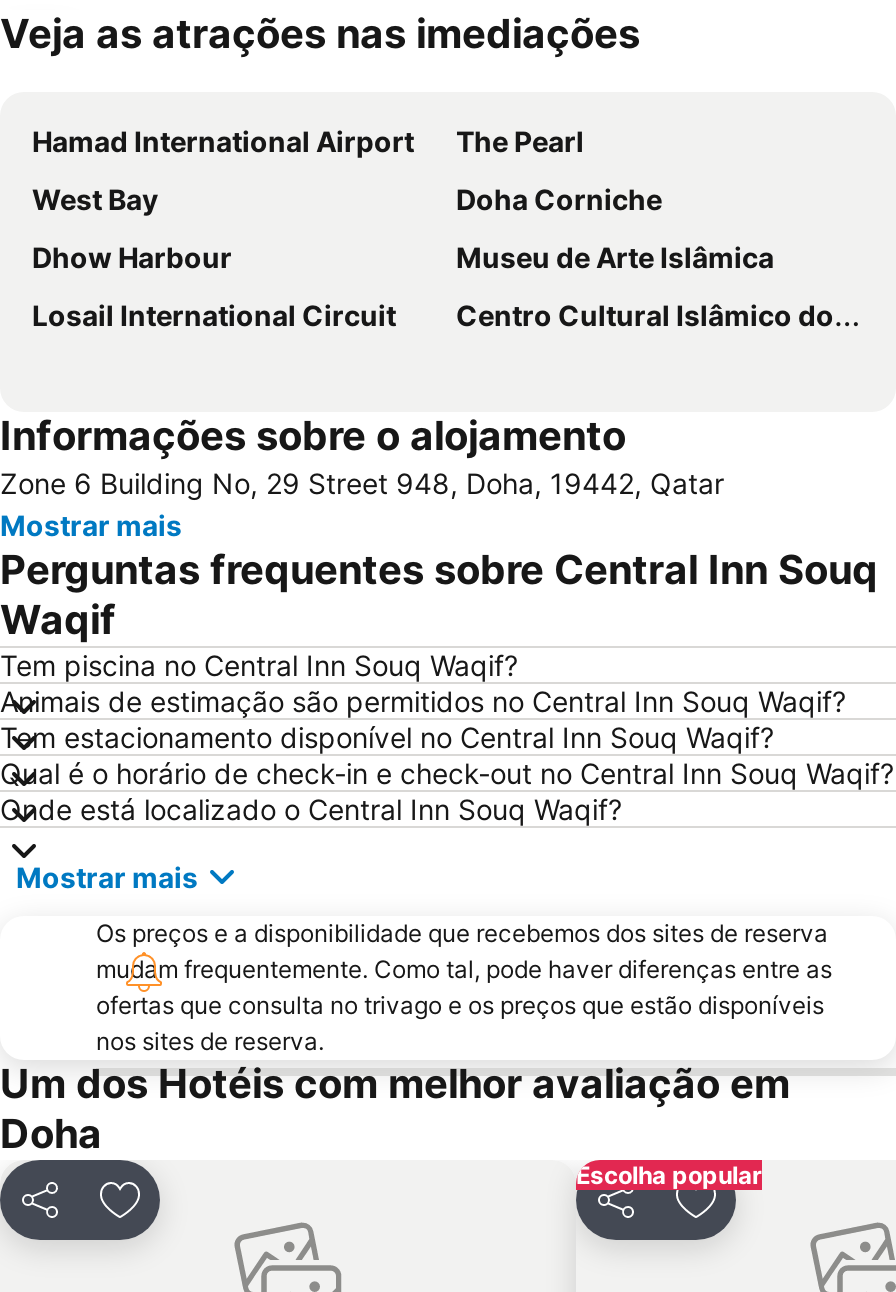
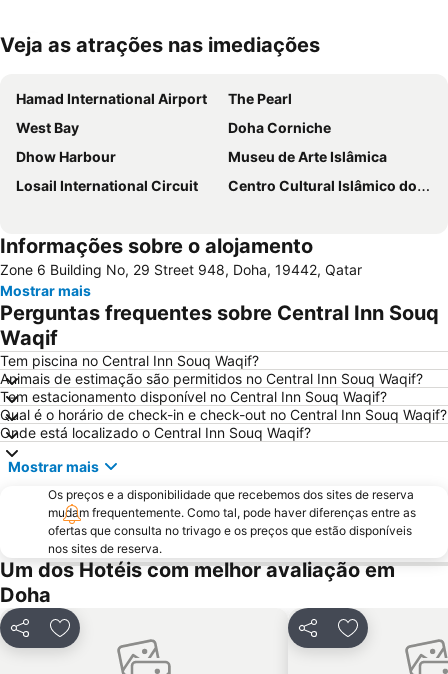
[576,1160,762,1190] Escolha popular -> none

